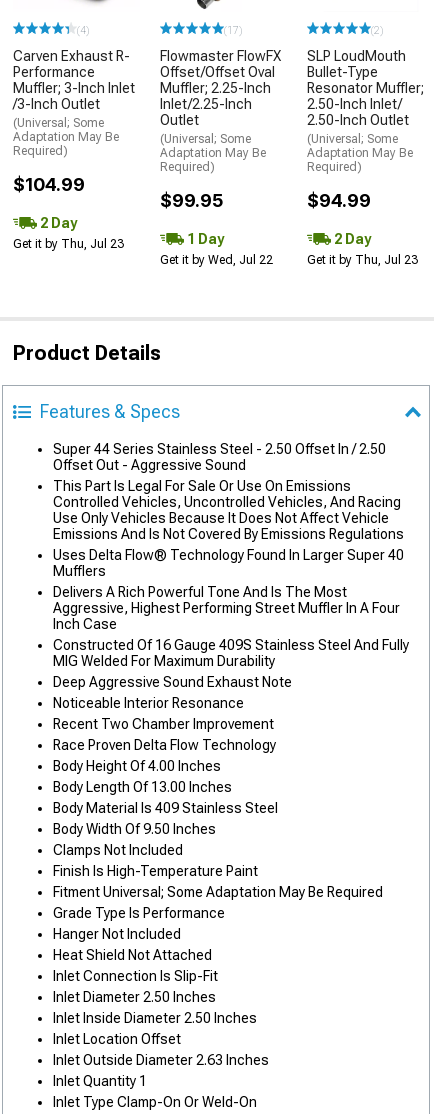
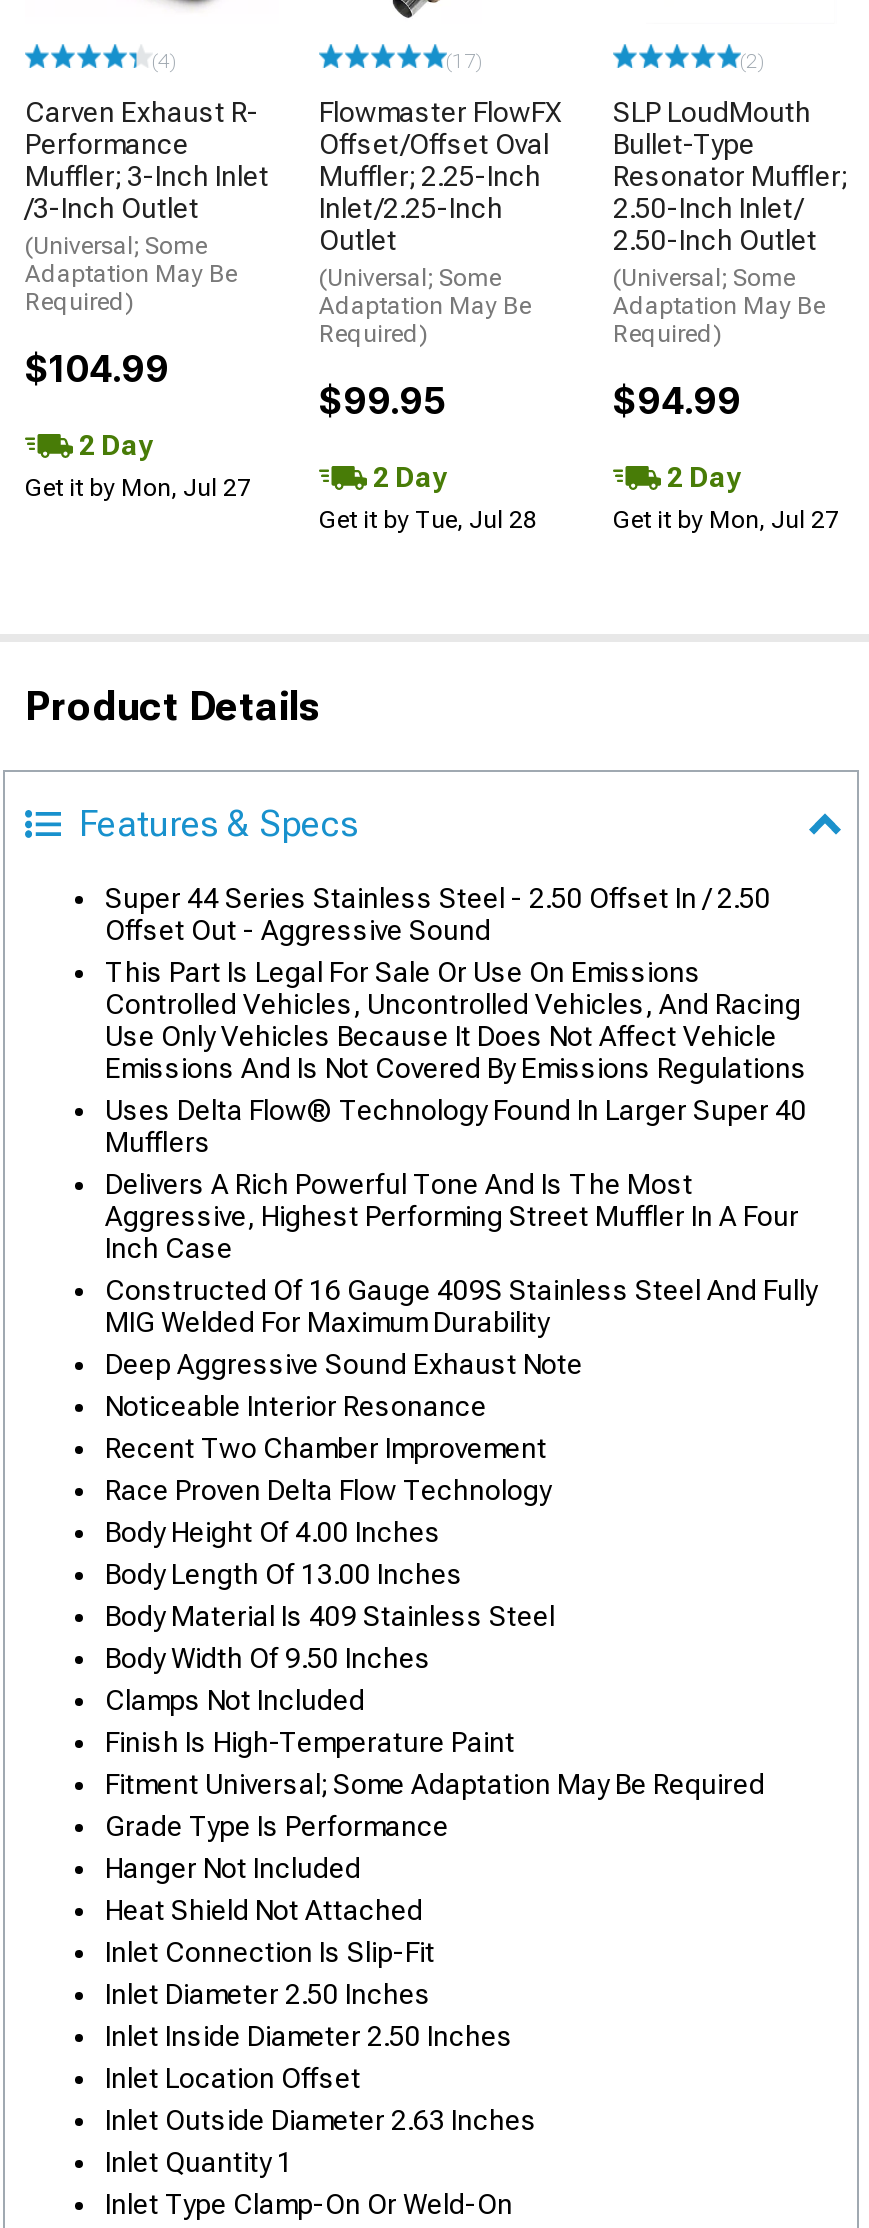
[184,231,224,247] 1 Day -> [367,461,447,493] 2 Day
[13,237,124,251] Get it by Thu, Jul 23 -> [25,474,251,502] Get it by Mon, Jul 27
[160,253,273,267] Get it by Wed, Jul 22 -> [319,506,537,534] Get it by Tue, Jul 28
[307,253,418,267] Get it by Thu, Jul 23 -> [613,506,839,534] Get it by Mon, Jul 27

